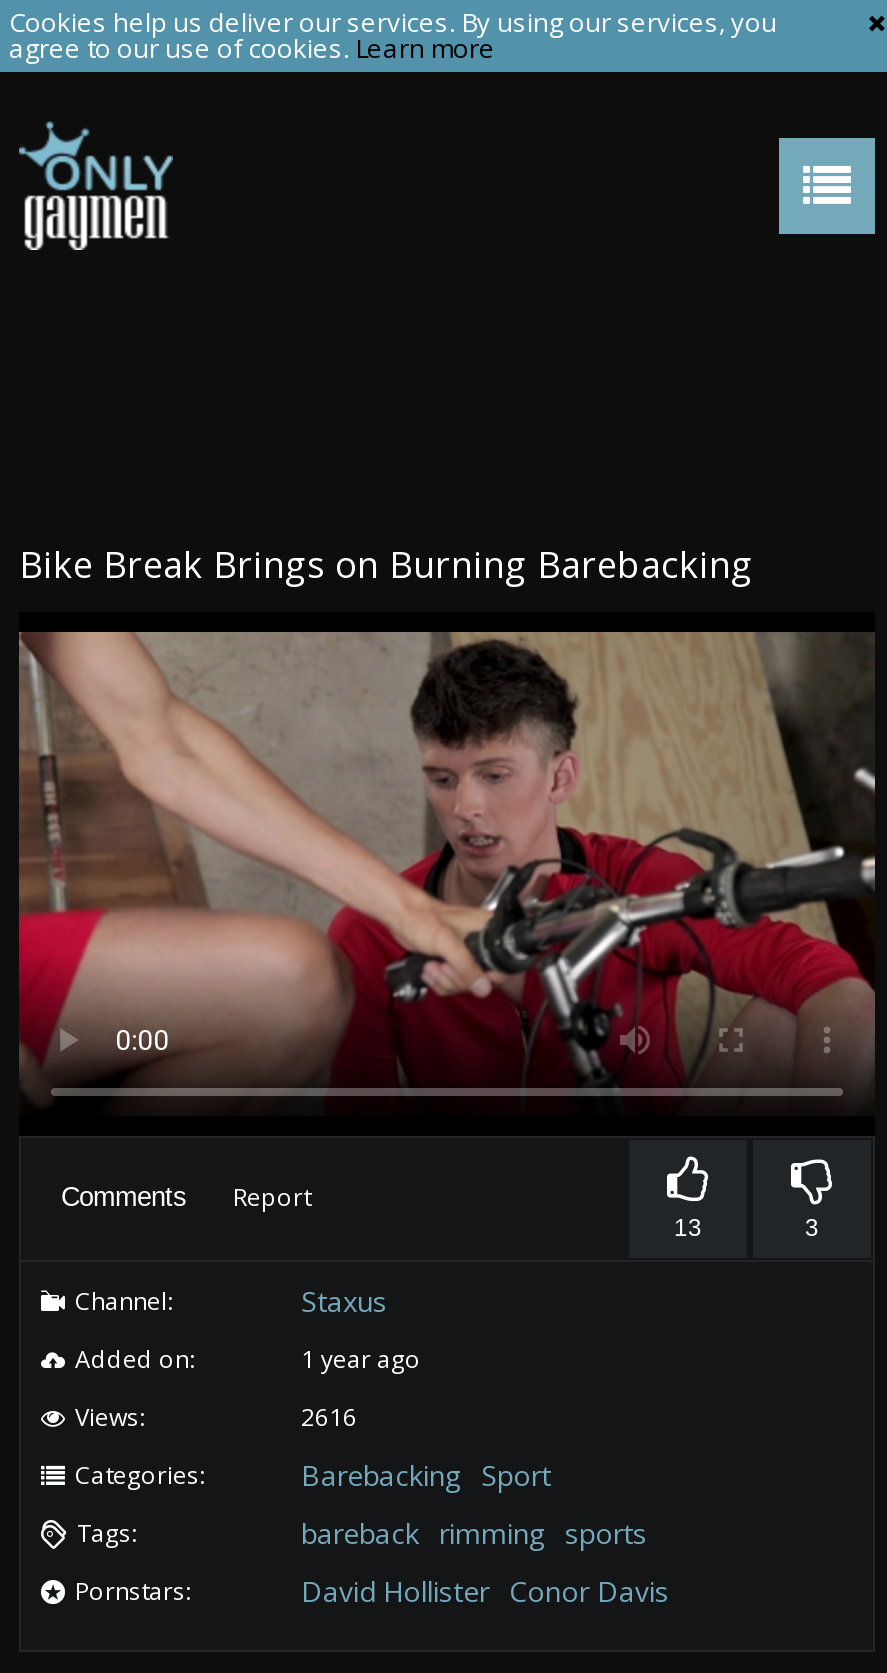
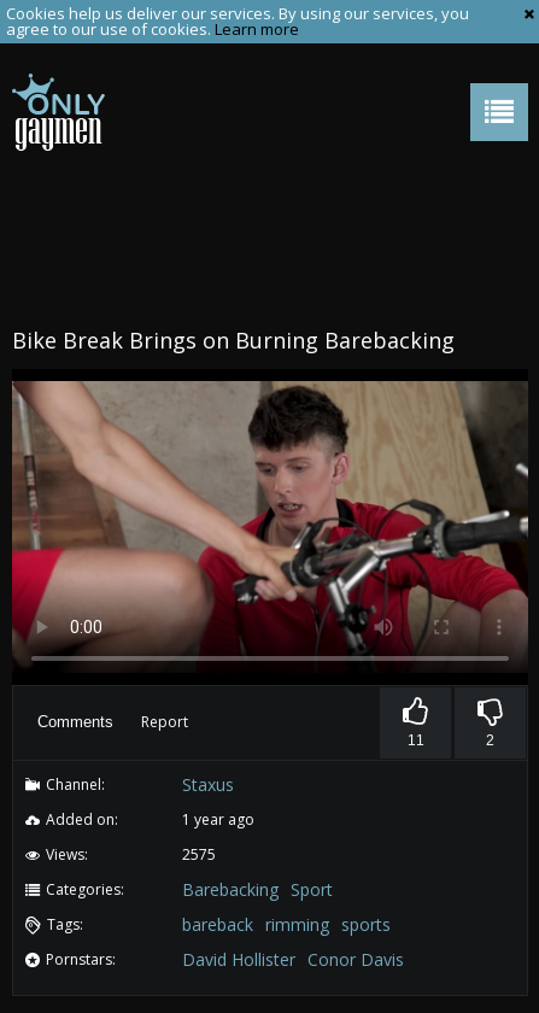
[674,1214,702,1242] 13 -> [407,732,424,749] 11
[805,1214,819,1242] 3 -> [486,732,494,749] 2
[301,1400,357,1434] 2616 -> [182,844,216,865] 2575

